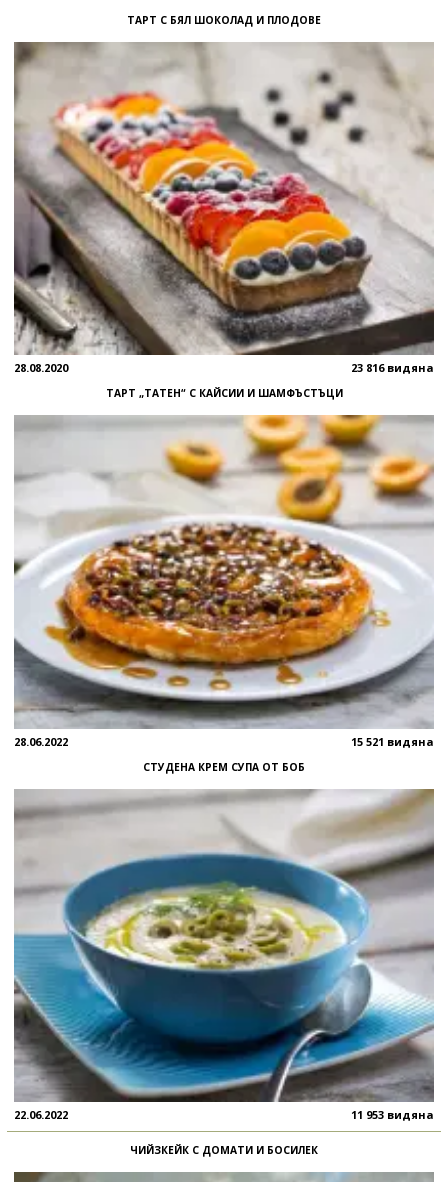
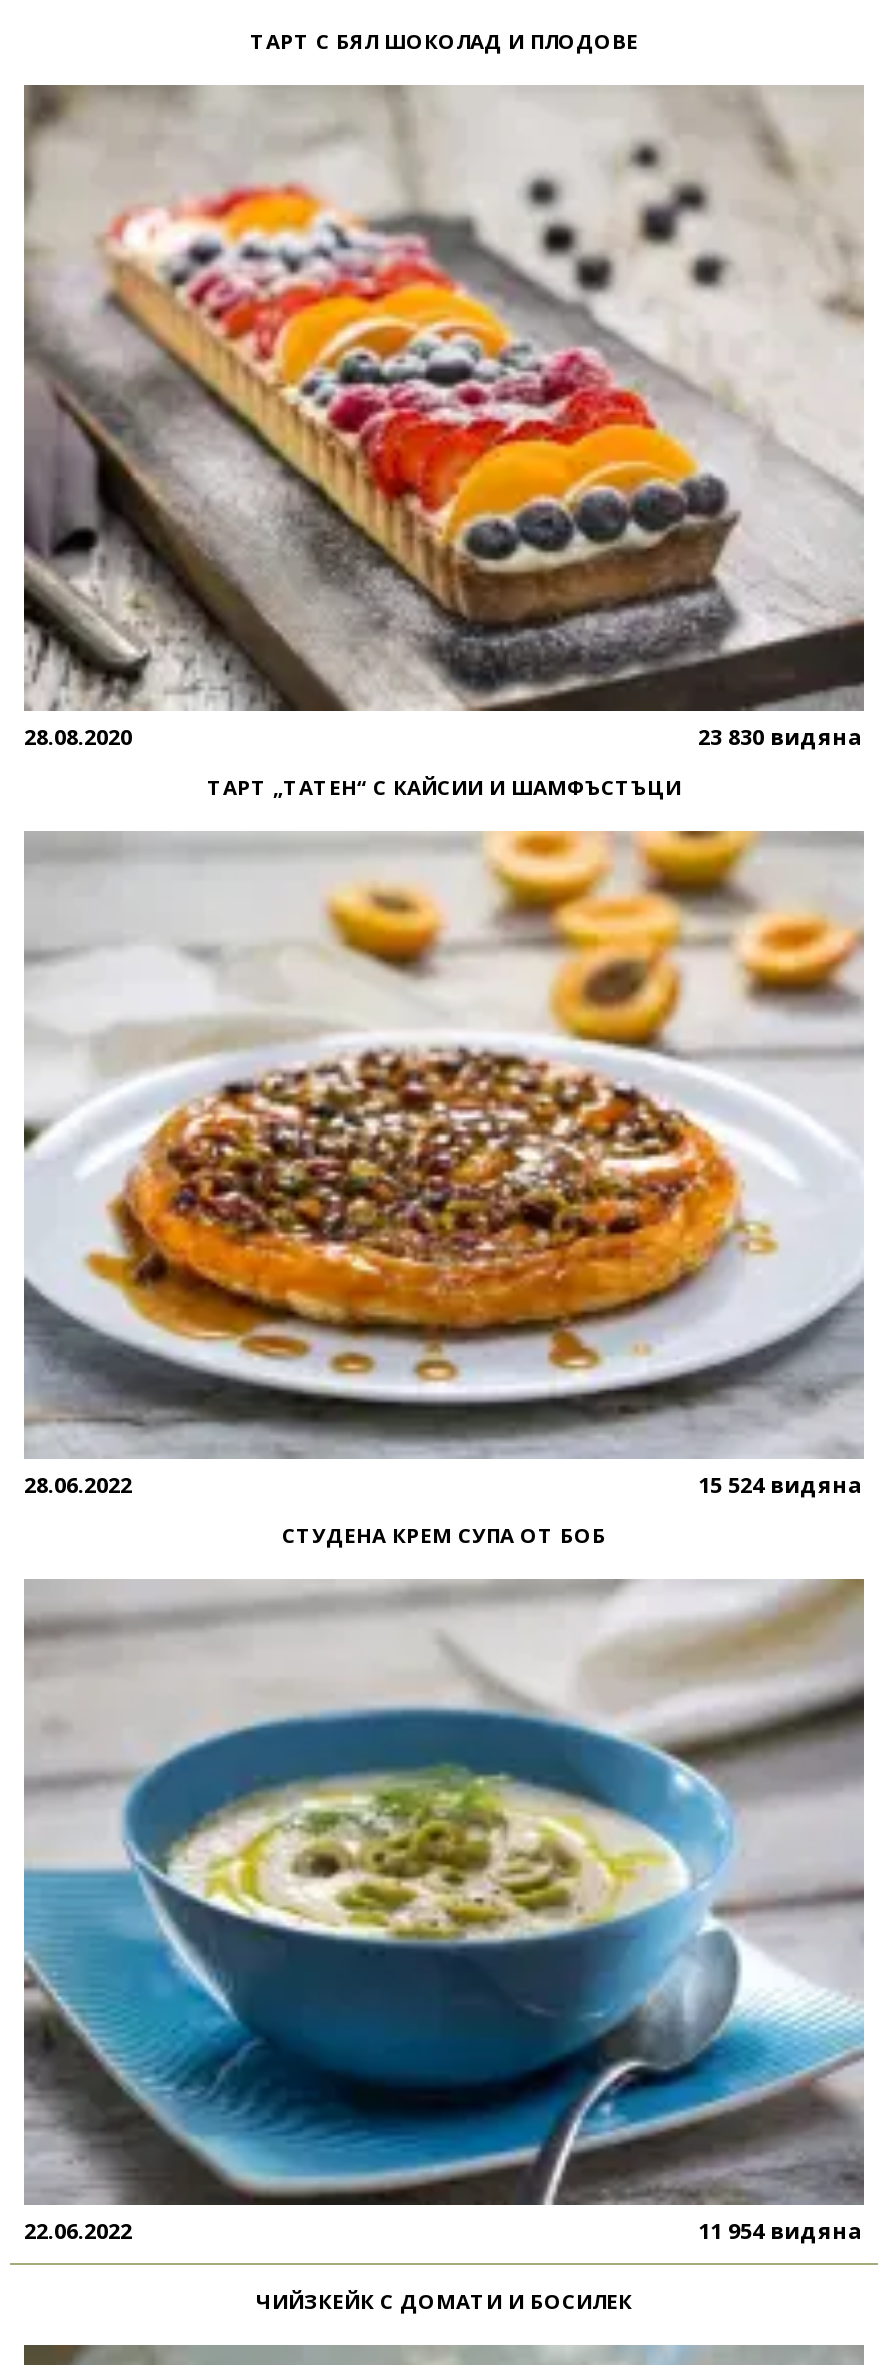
[351,360,434,375] 23 816 видяна -> [698,722,864,752] 23 830 видяна
[351,734,434,749] 15 521 видяна -> [698,1469,864,1499] 15 524 видяна
[351,1107,434,1122] 11 953 видяна -> [698,2215,864,2245] 11 954 видяна

